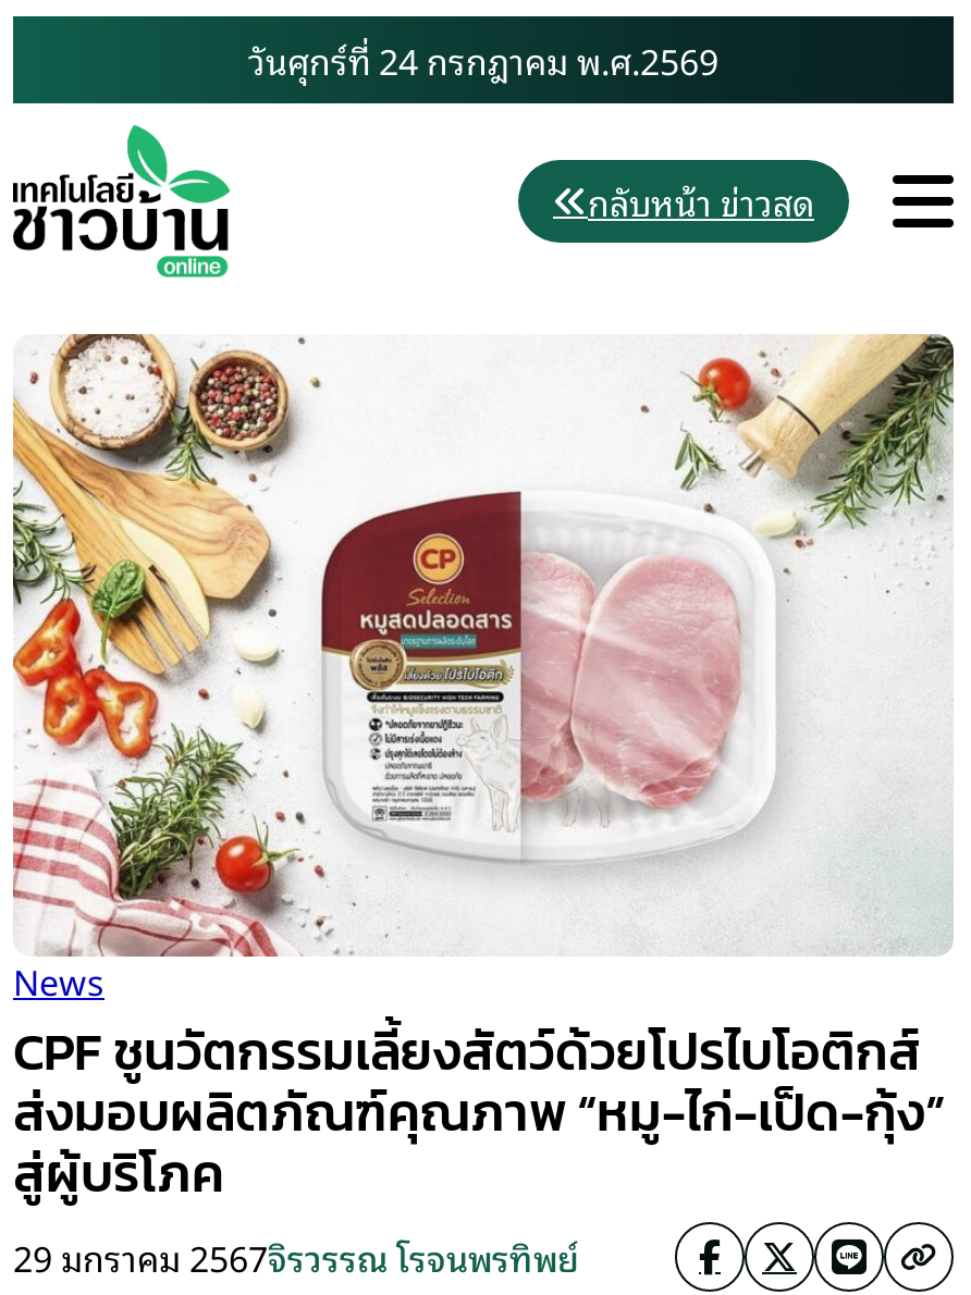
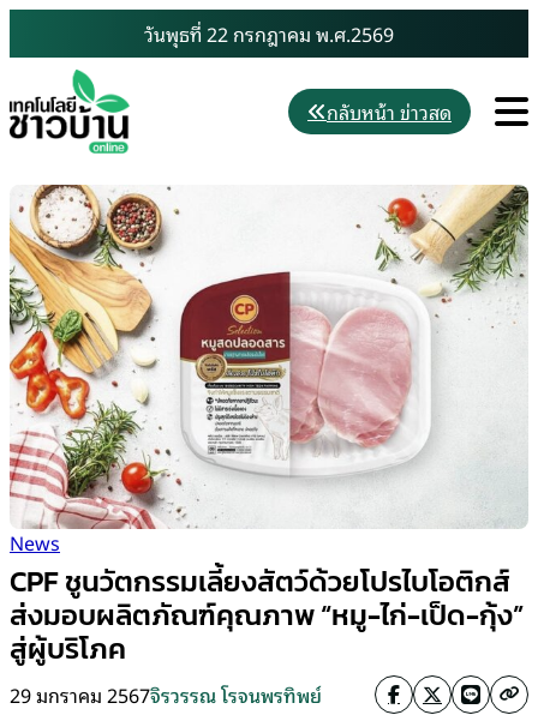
[248,32,718,88] วันศุกร์ที่ 24 กรกฎาคม พ.ศ.2569 -> [144,18,394,49] วันพุธที่ 22 กรกฎาคม พ.ศ.2569

